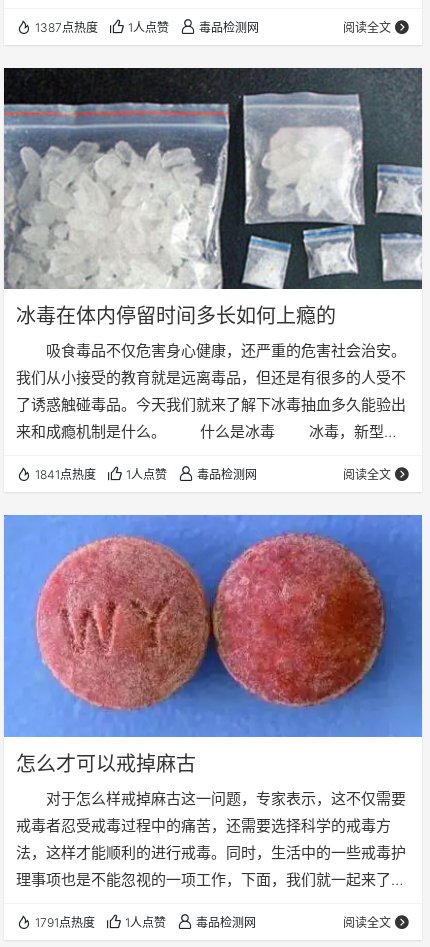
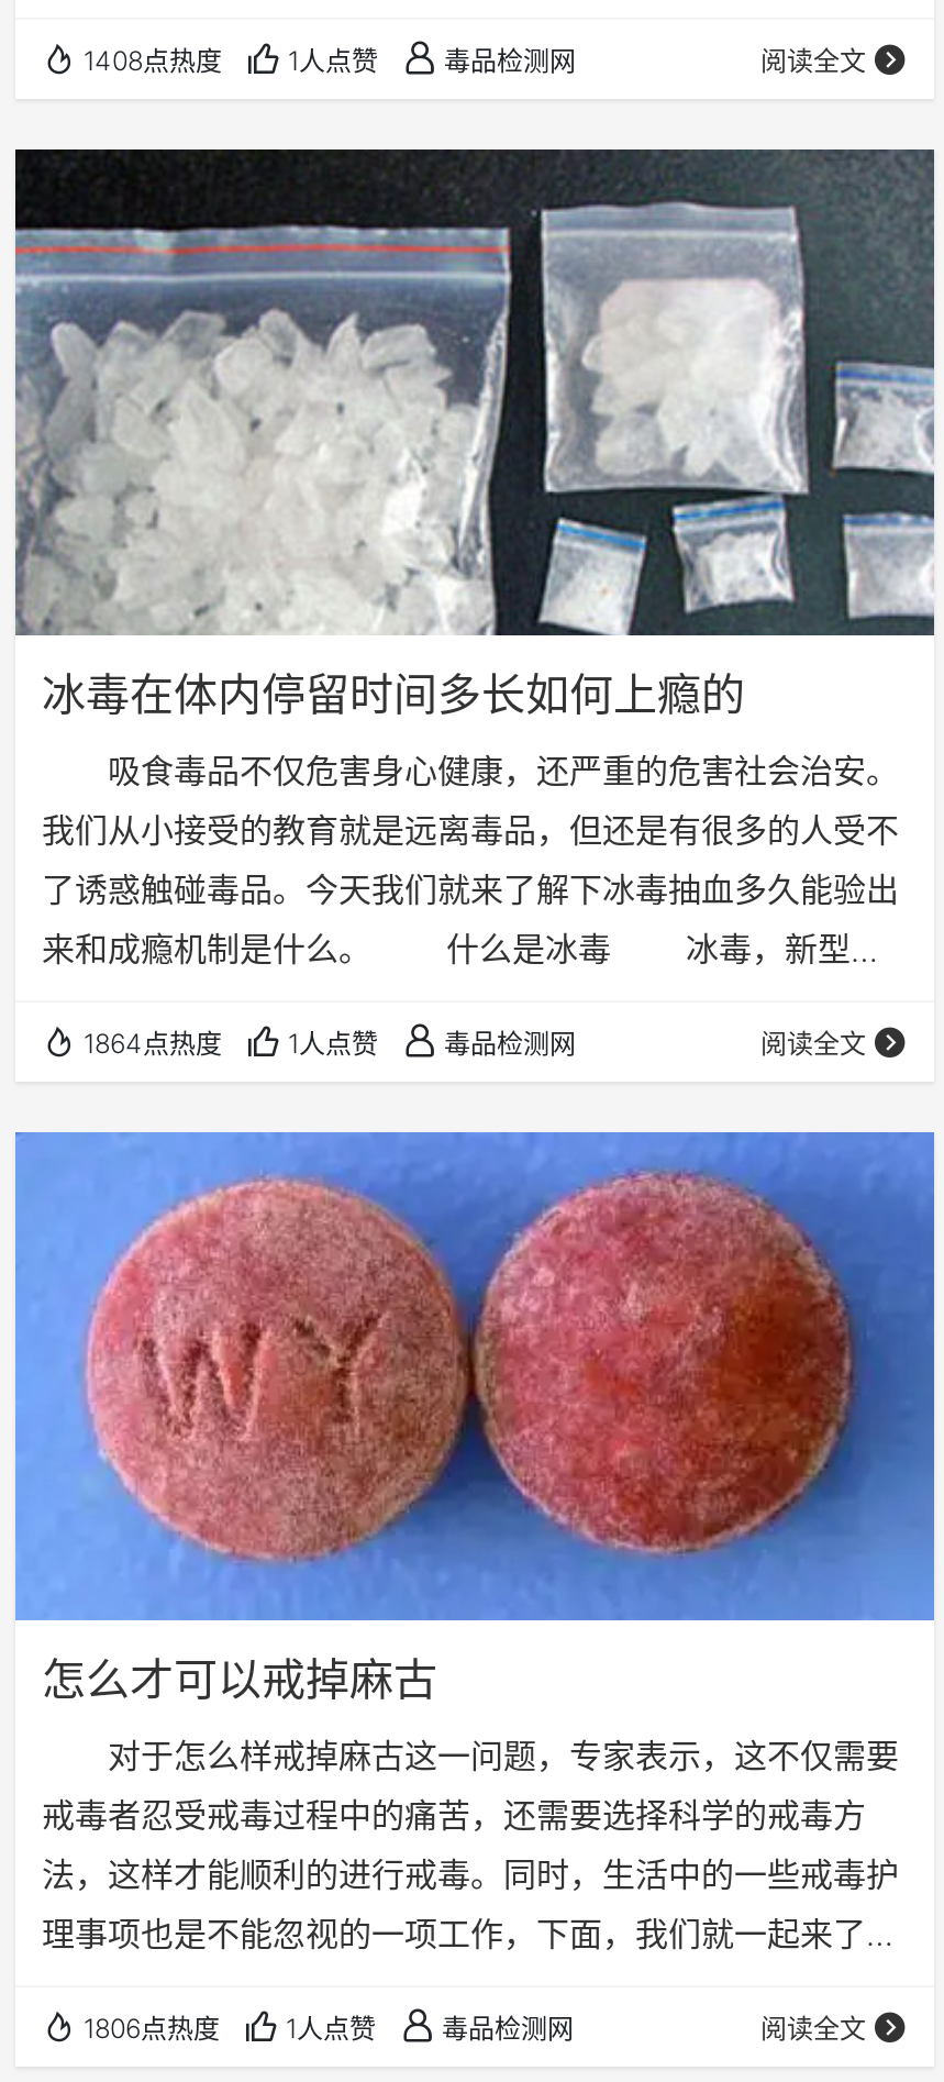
[35,20,259,35] 1387点热度 1人点赞 毒品检测网 -> [84,44,576,77] 1408点热度 1人点赞 毒品检测网
[35,467,257,482] 1841点热度 1人点赞 毒品检测网 -> [84,1028,576,1061] 1864点热度 1人点赞 毒品检测网
[35,915,256,930] 1791点热度 1人点赞 毒品检测网 -> [84,2011,574,2044] 1806点热度 1人点赞 毒品检测网

